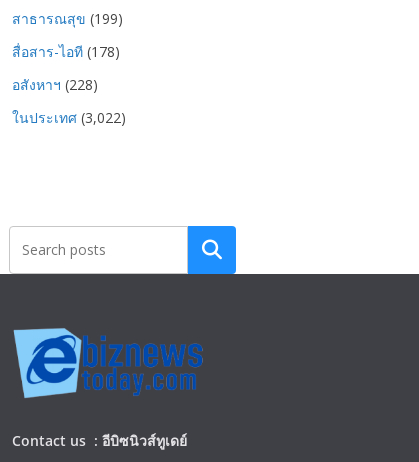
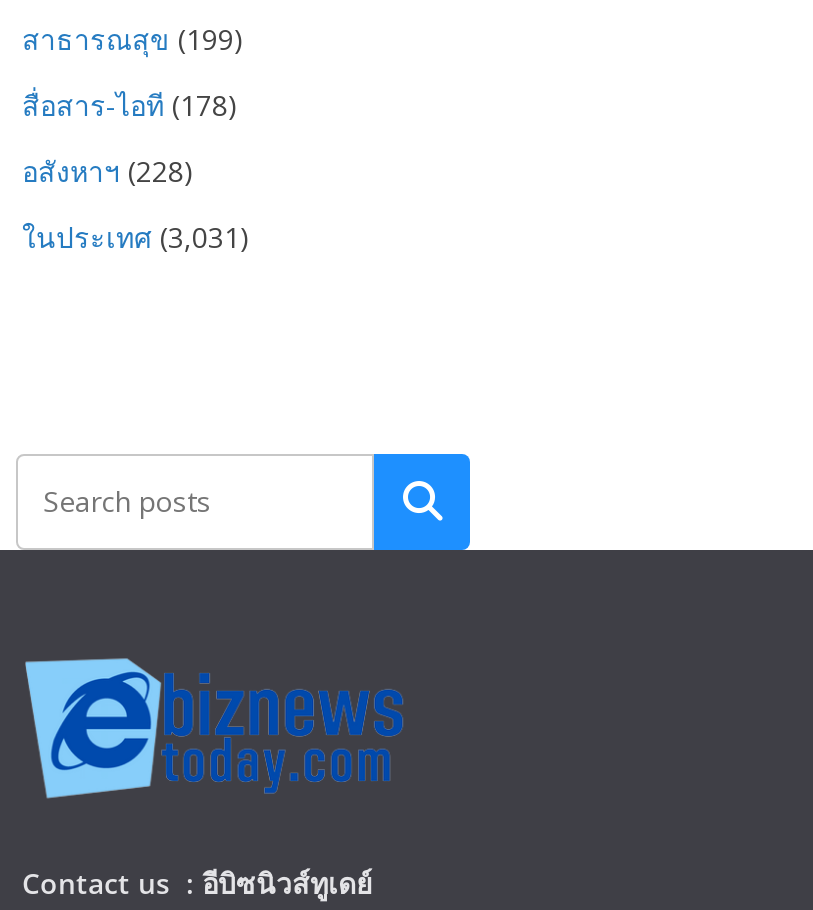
[12,108,126,127] ในประเทศ(3,022) -> [22,218,250,256] ในประเทศ(3,031)

